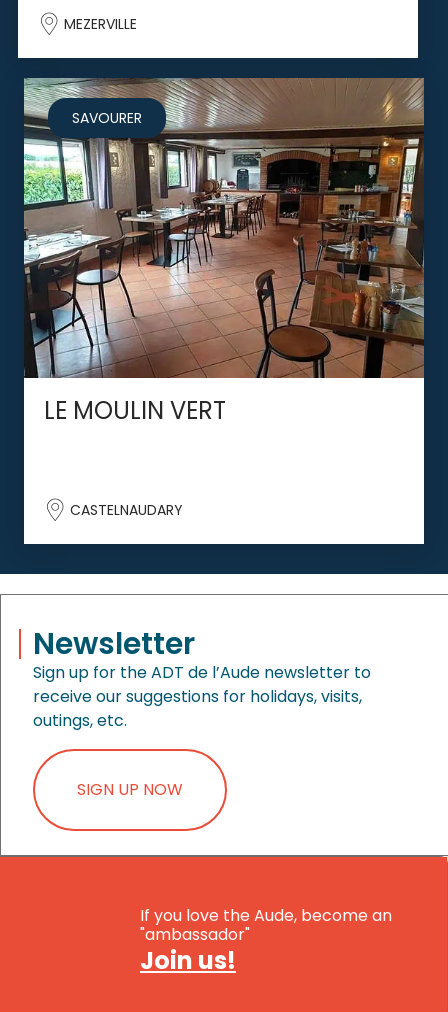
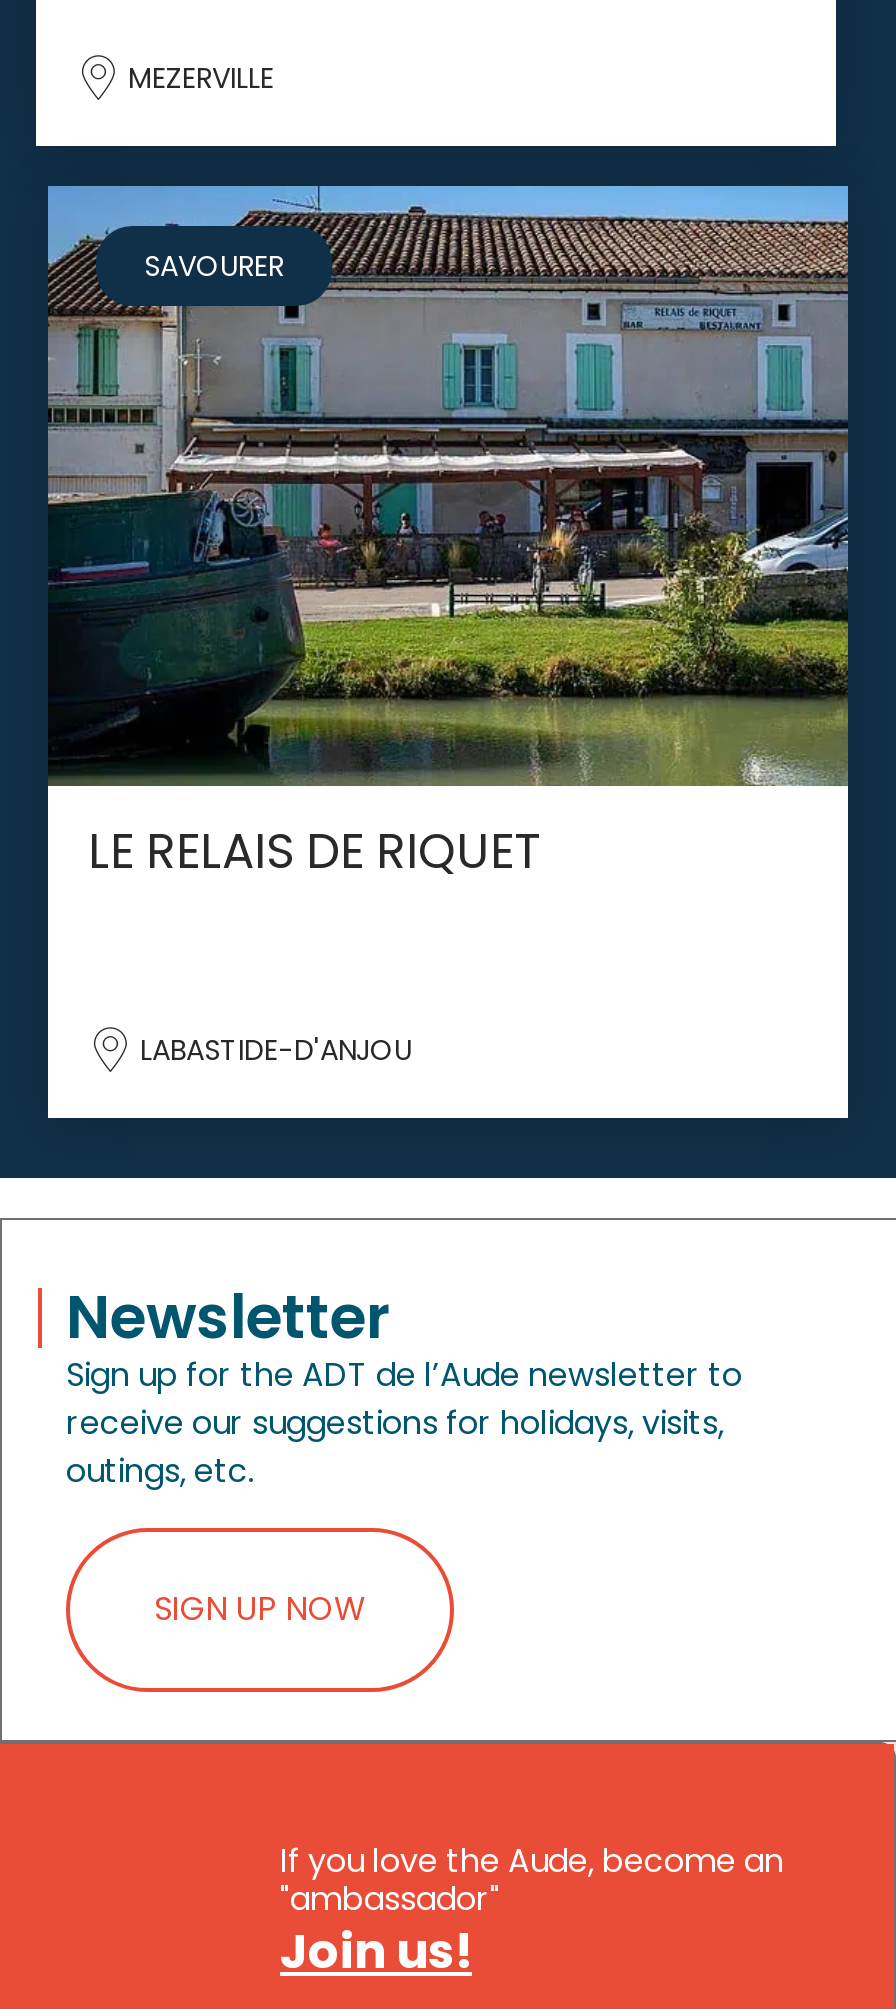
[23,77,425,426] [image] | LE MOULIN VERT -> [46,184,850,883] [image] | LE RELAIS DE RIQUET
[66,500,183,520] CASTELNAUDARY -> [132,1030,412,1070] LABASTIDE-D'ANJOU

